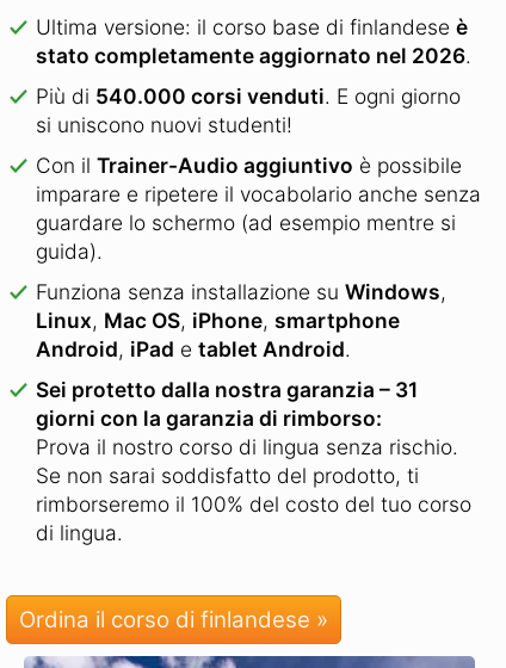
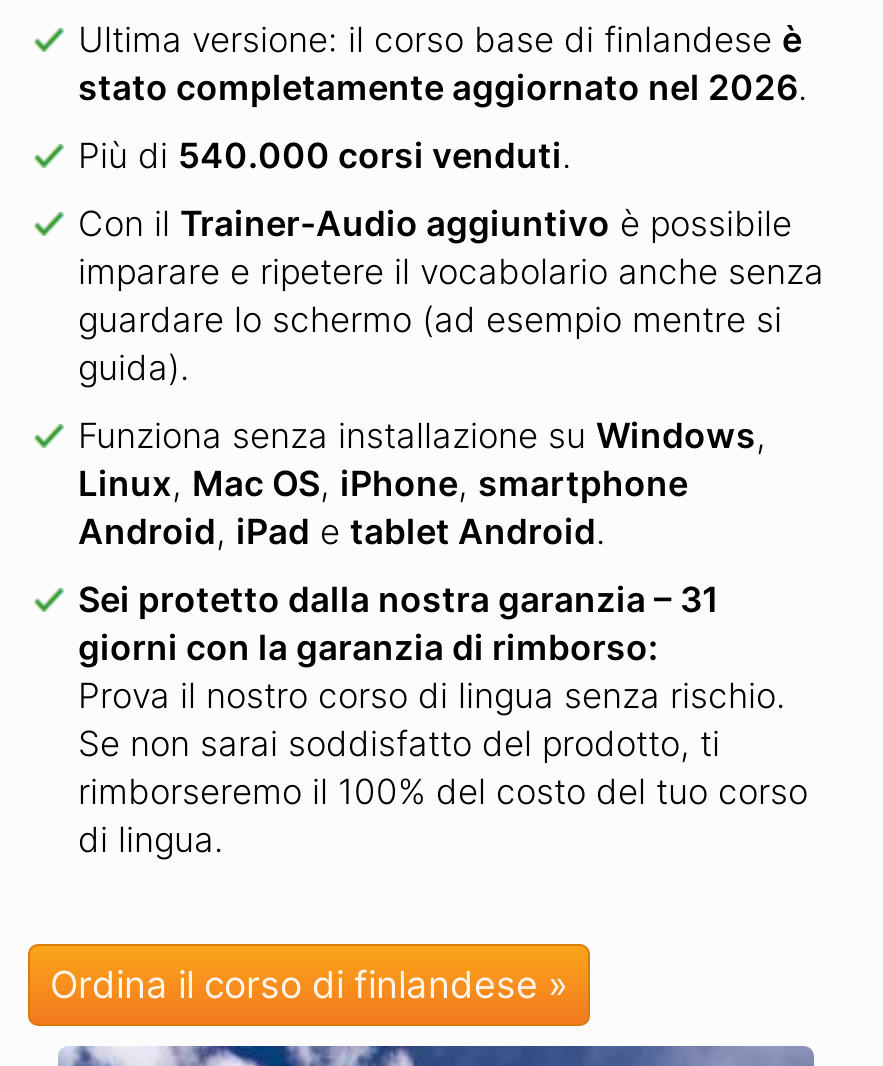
[36,83,461,137] Più di 540.000 corsi venduti. E ogni giorno | si uniscono nuovi studenti! -> [78,134,572,176] Più di 540.000 corsi venduti.

